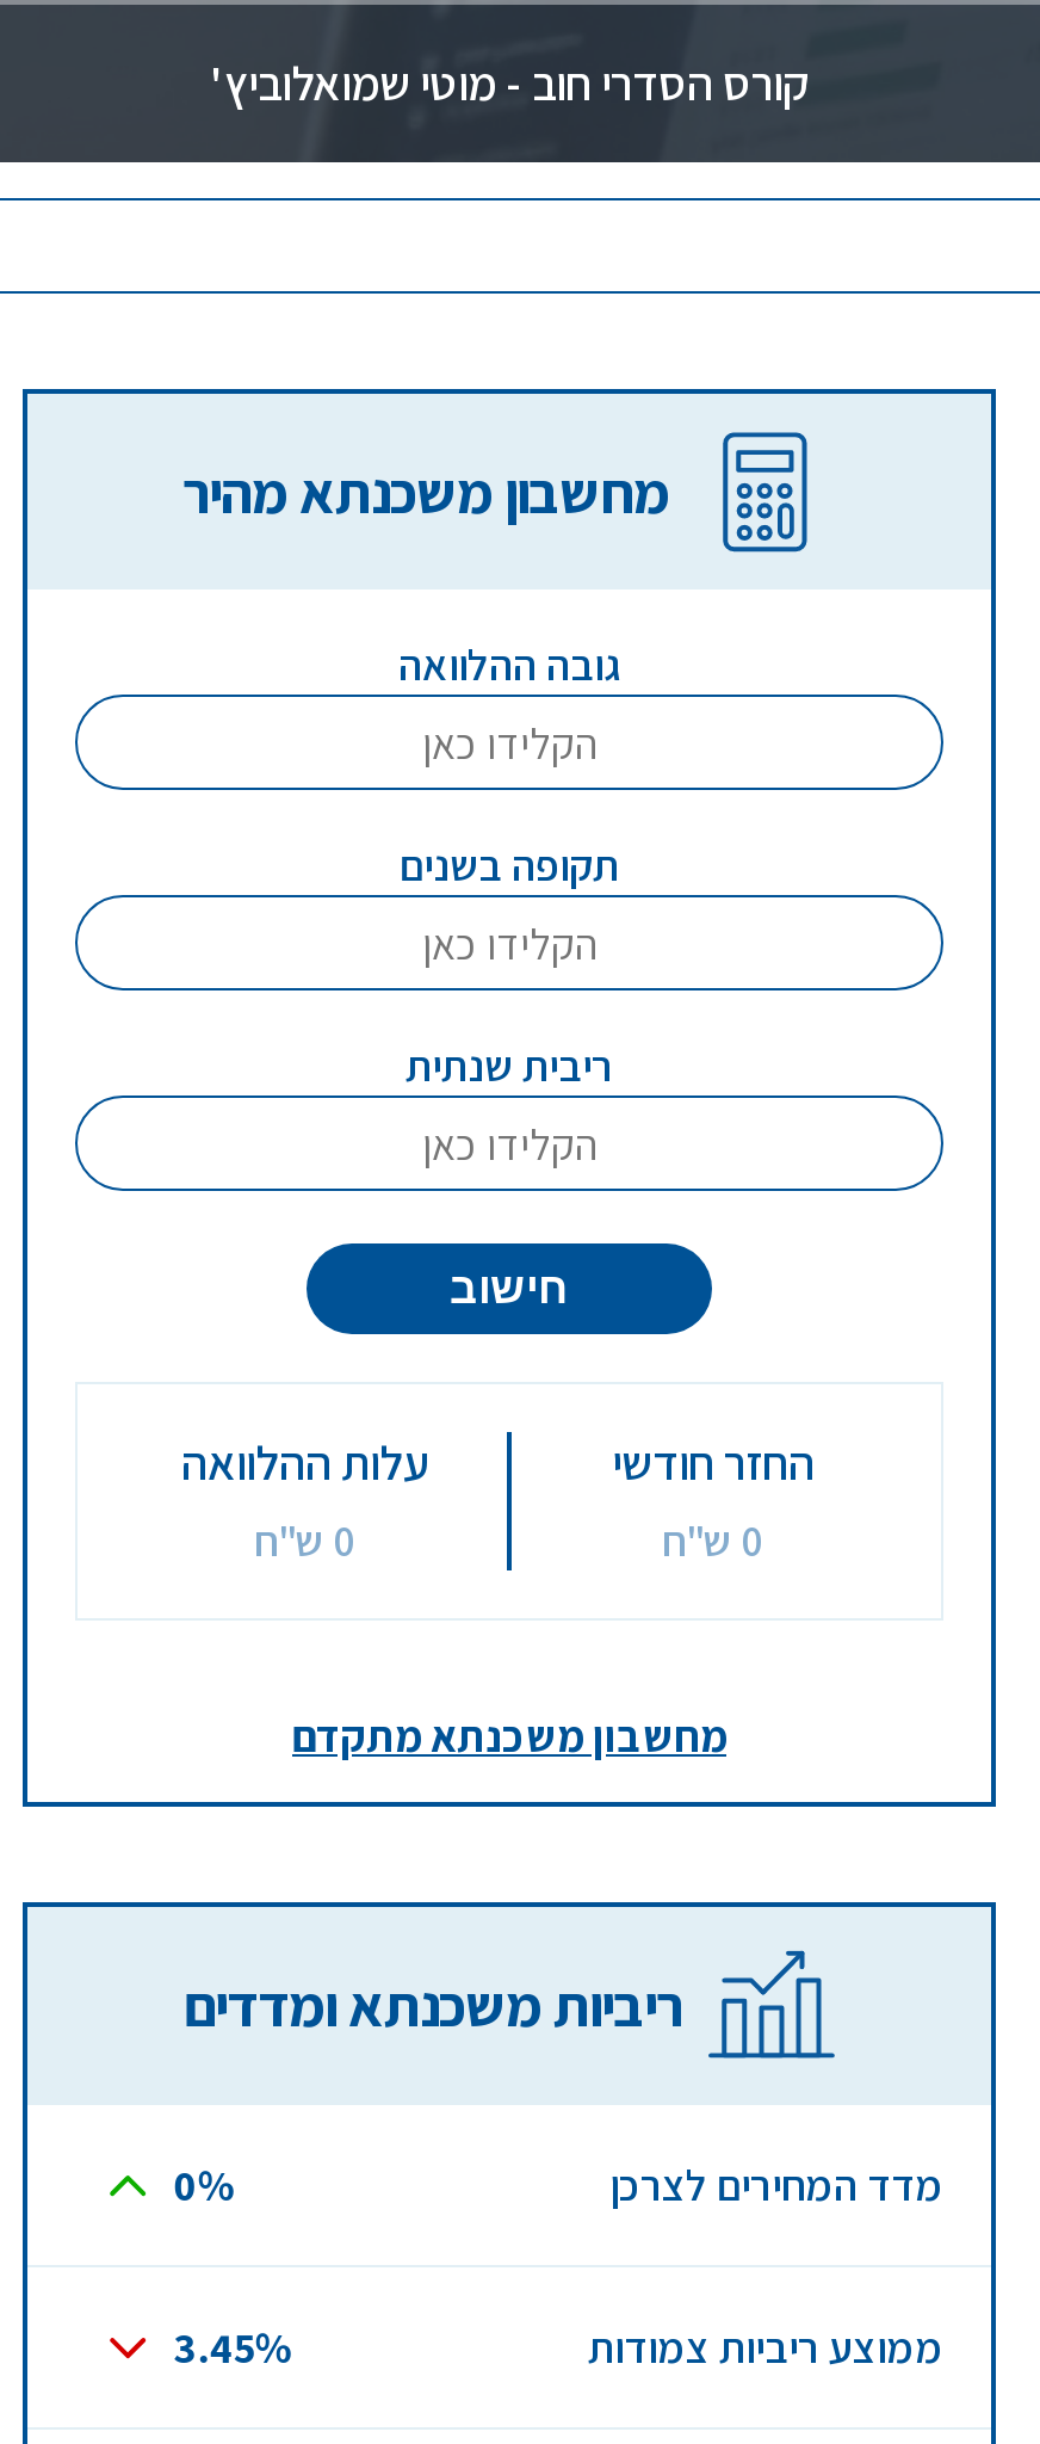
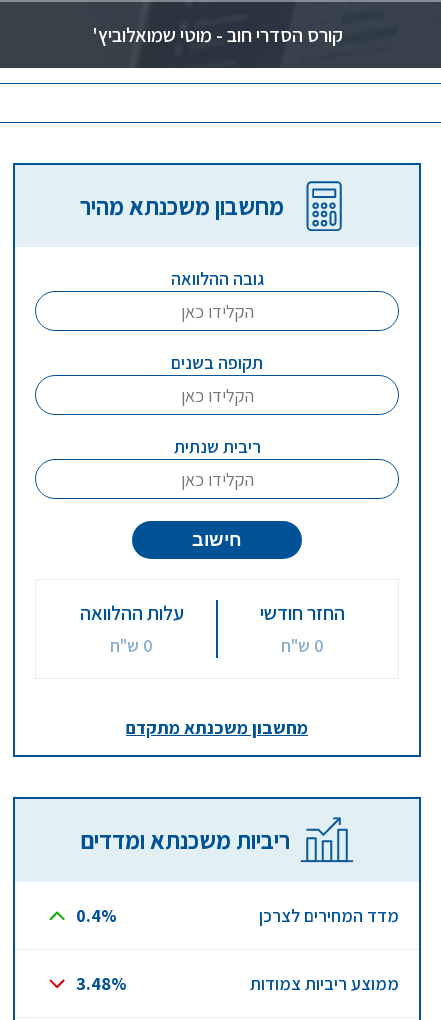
[174,2156,236,2211] 0% -> [76,903,117,926] 0.4%
[174,2319,293,2374] 3.45% -> [76,971,127,994] 3.48%

